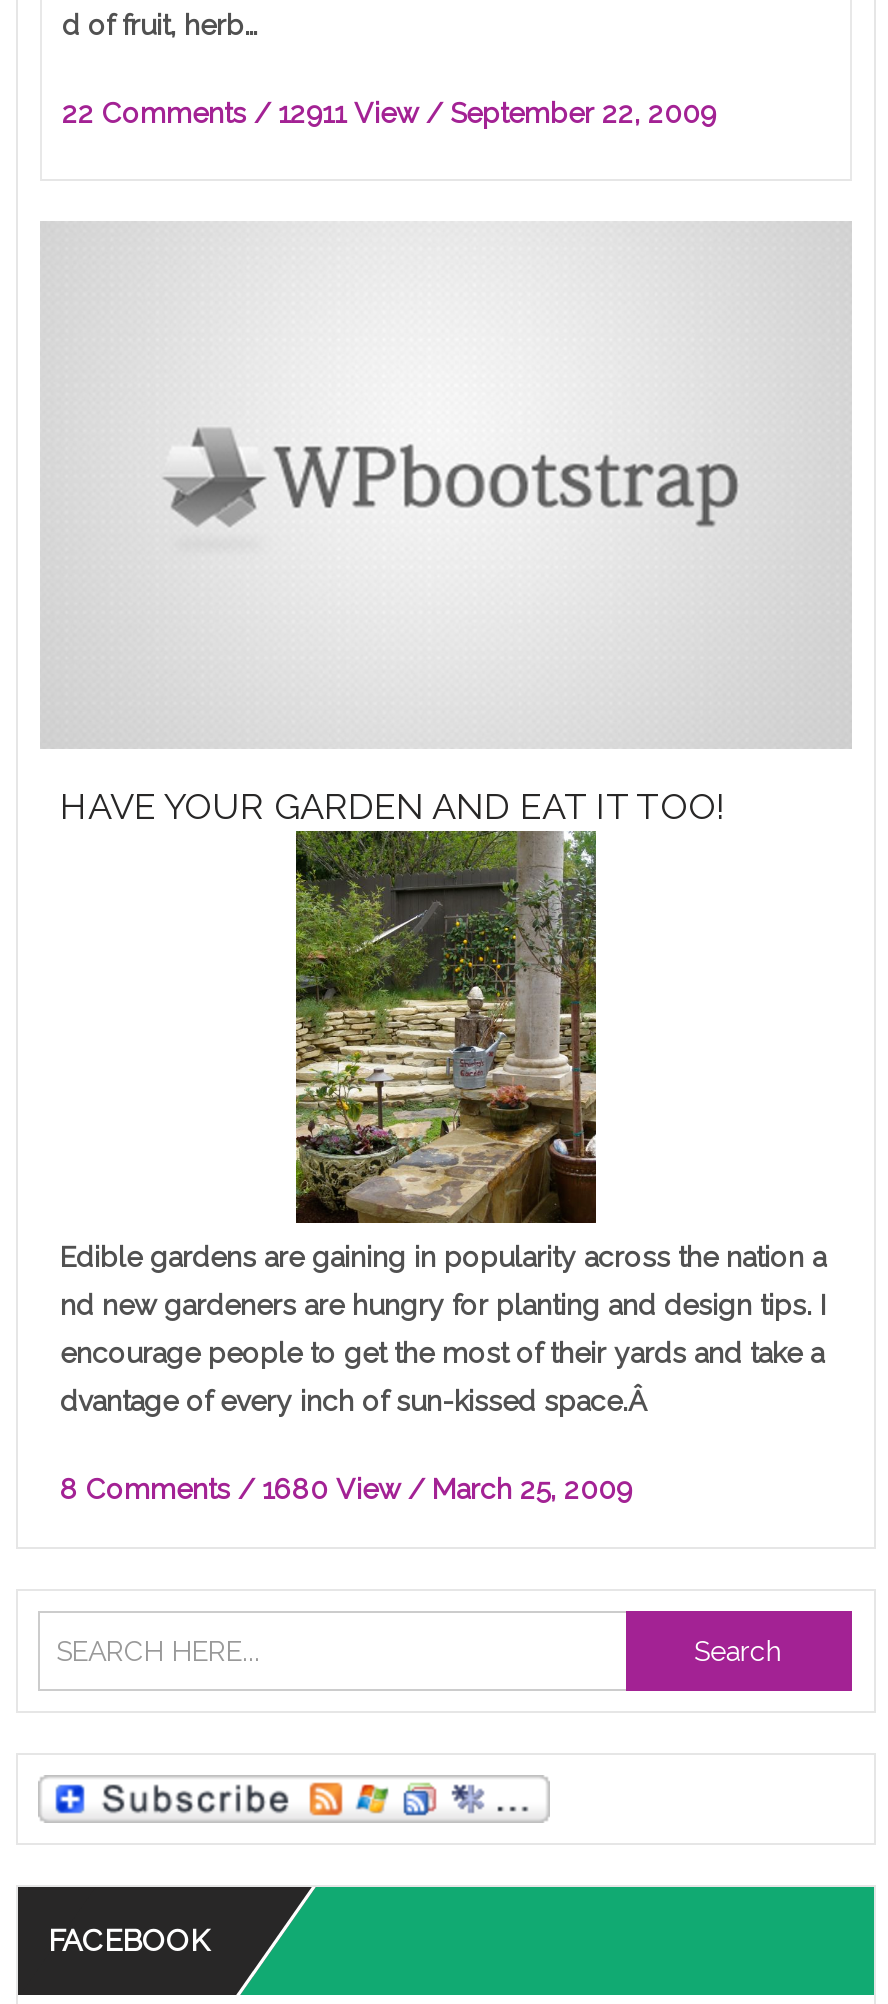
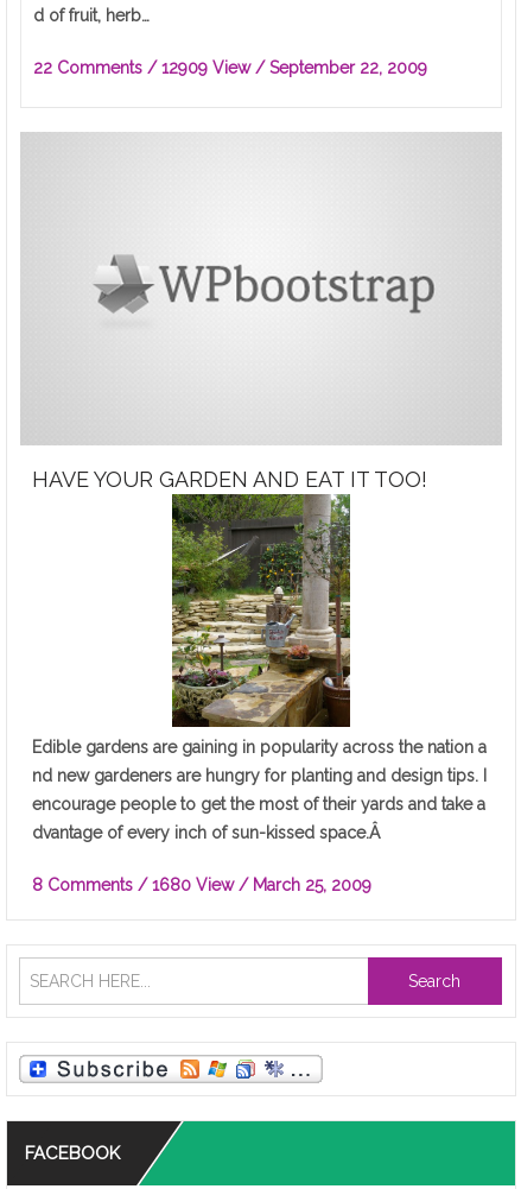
[62,97,716,129] 22 Comments / 12911 View / September 22, 2009 -> [33,58,427,77] 22 Comments / 12909 View / September 22, 2009

